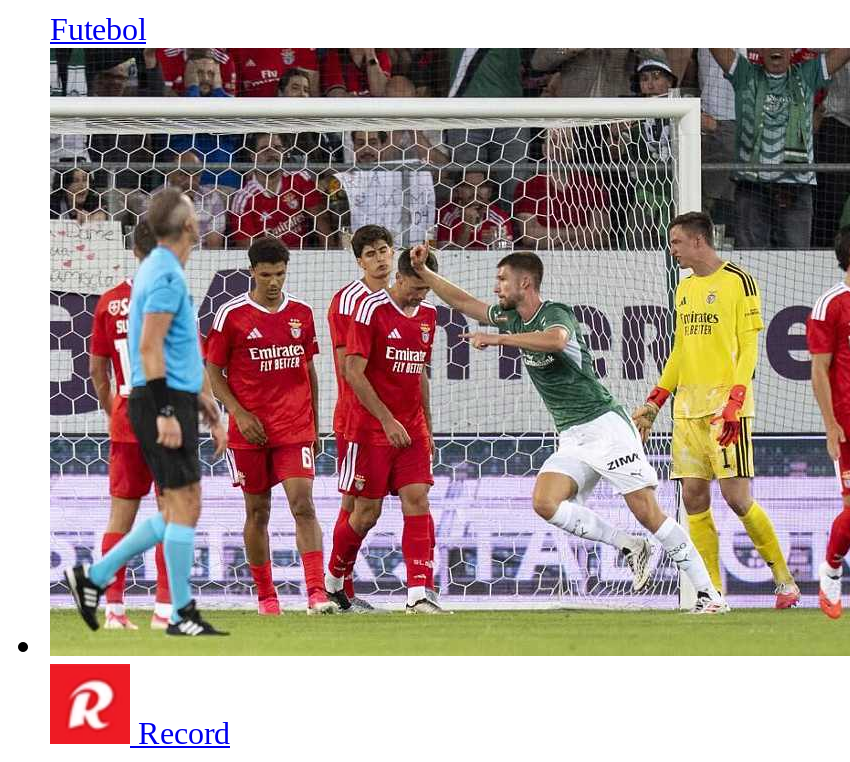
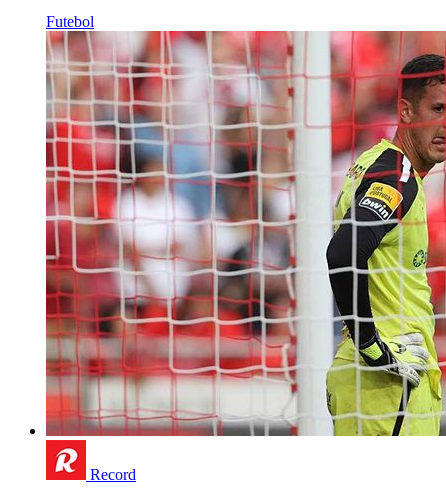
[48,46,844,658] [image] -> [45,30,443,437] [image]

